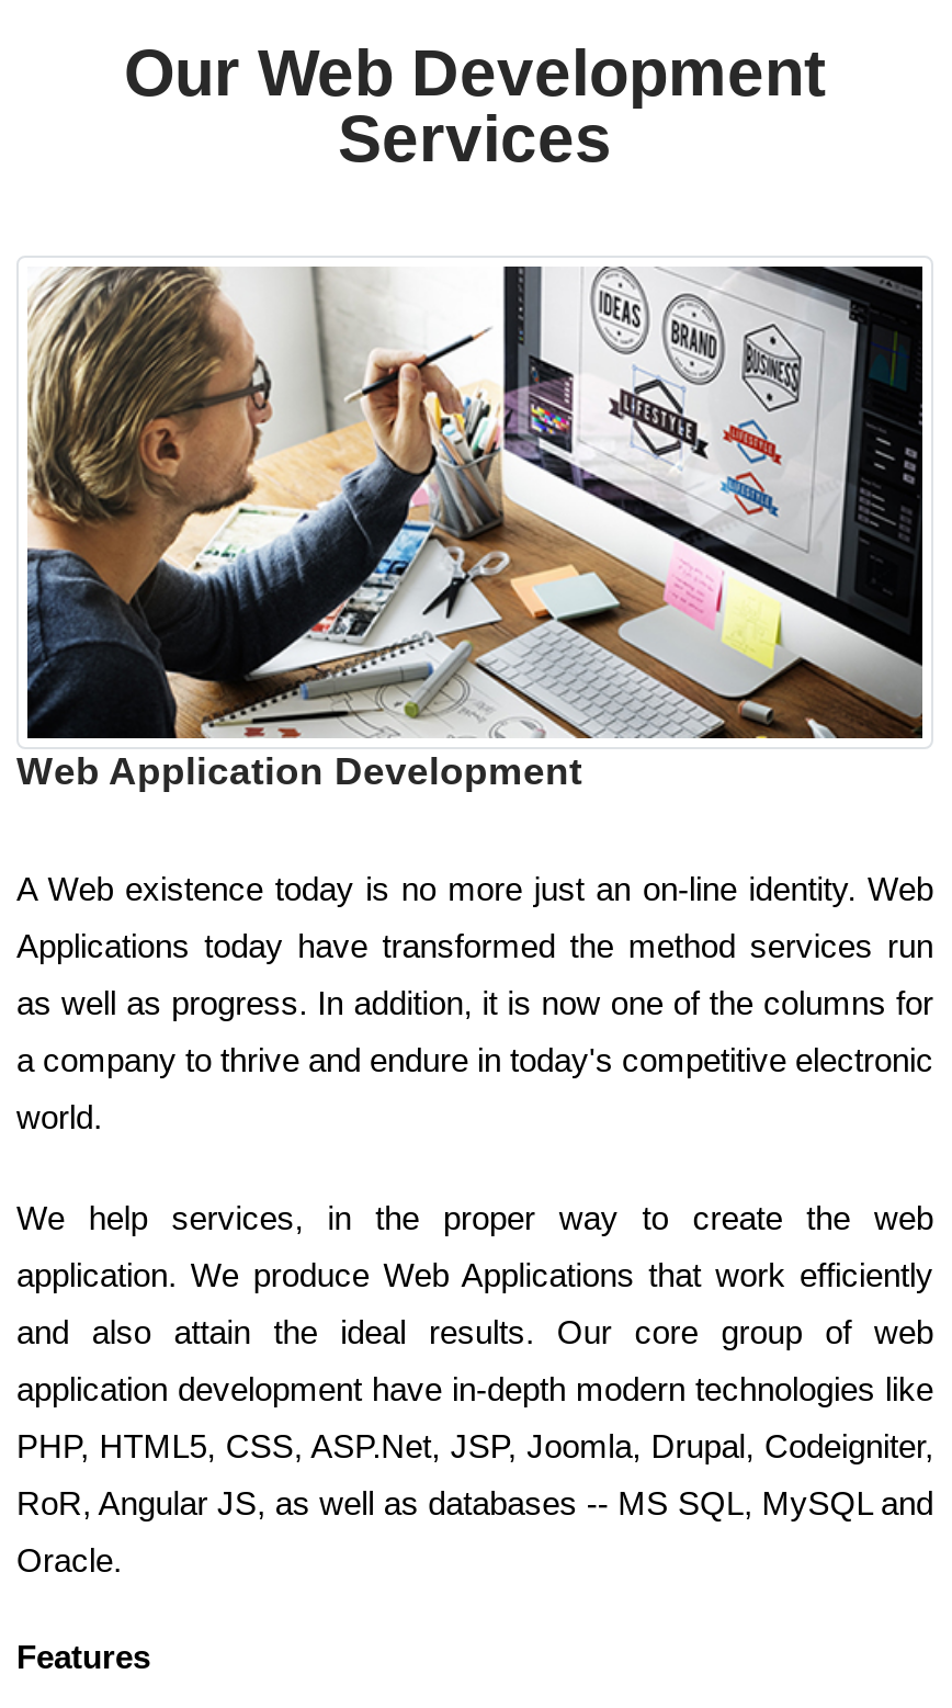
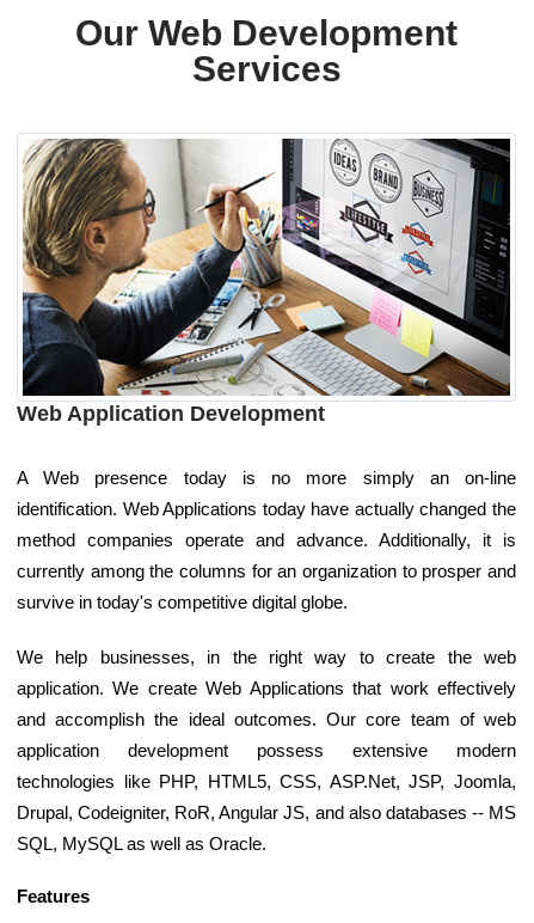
[16,869,933,906] A Web existence today is no more just an on-line identity. Web -> [17,467,516,487] A Web presence today is no more simply an on-line
[16,926,933,963] Applications today have transformed the method services run -> [17,498,516,518] identification. Web Applications today have actually changed the
[16,983,933,1020] as well as progress. In addition, it is now one of the columns for -> [17,529,516,549] method companies operate and advance. Additionally, it is
[16,1040,933,1077] a company to thrive and endure in today's competitive electronic -> [17,560,516,581] currently among the columns for an organization to prosper and
[16,1097,102,1134] world. -> [17,591,348,612] survive in today's competitive digital globe.
[16,1198,933,1235] We help services, in the proper way to create the web -> [17,646,516,667] We help businesses, in the right way to create the web
[16,1255,933,1292] application. We produce Web Applications that work efficiently -> [17,677,516,698] application. We create Web Applications that work effectively
[16,1312,933,1350] and also attain the ideal results. Our core group of web -> [17,709,516,729] and accomplish the ideal outcomes. Our core team of web
[16,1369,933,1407] application development have in-depth modern technologies like -> [17,740,516,760] application development possess extensive modern
[16,1426,933,1464] PHP, HTML5, CSS, ASP.Net, JSP, Joomla, Drupal, Codeigniter, -> [17,771,516,791] technologies like PHP, HTML5, CSS, ASP.Net, JSP, Joomla,
[16,1483,933,1521] RoR, Angular JS, as well as databases -- MS SQL, MySQL and -> [17,802,516,822] Drupal, Codeigniter, RoR, Angular JS, and also databases -- MS
[16,1540,122,1578] Oracle. -> [17,833,266,853] SQL, MySQL as well as Oracle.

